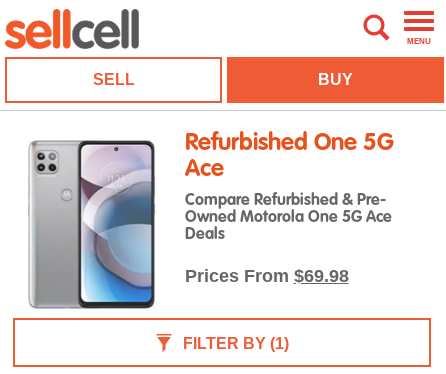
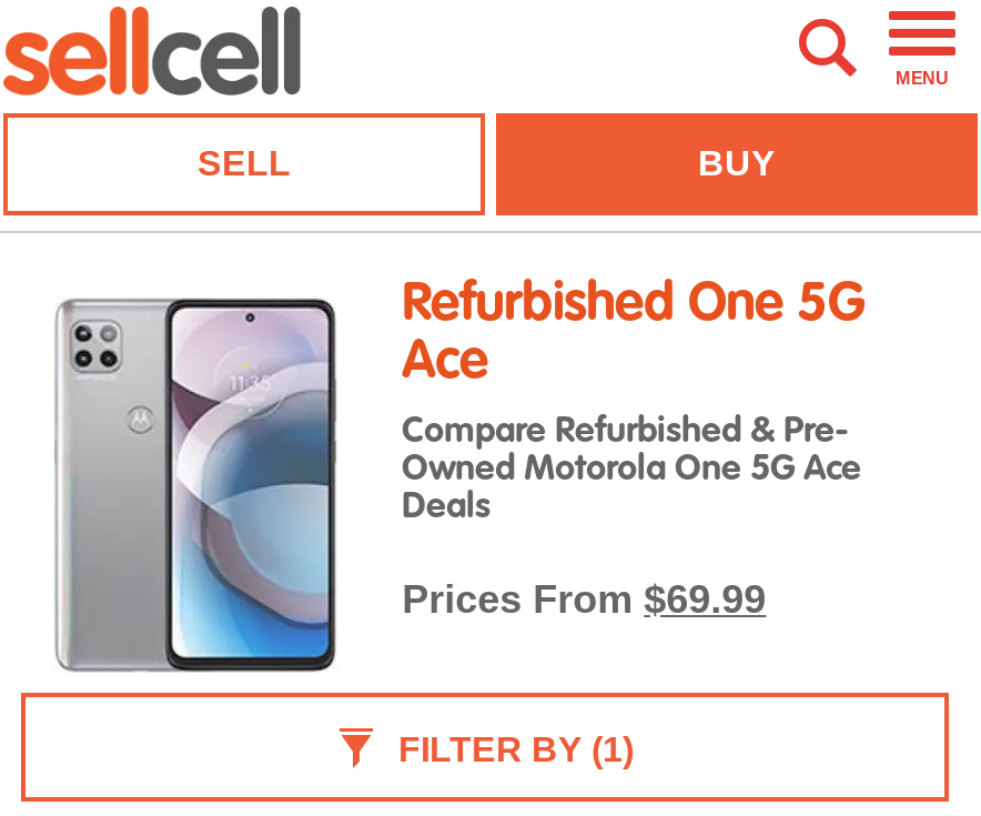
[185,266,349,286] Prices From $69.98 -> [402,577,766,622] Prices From $69.99

